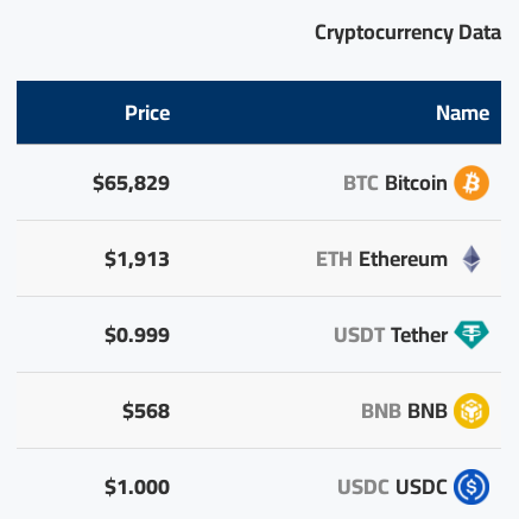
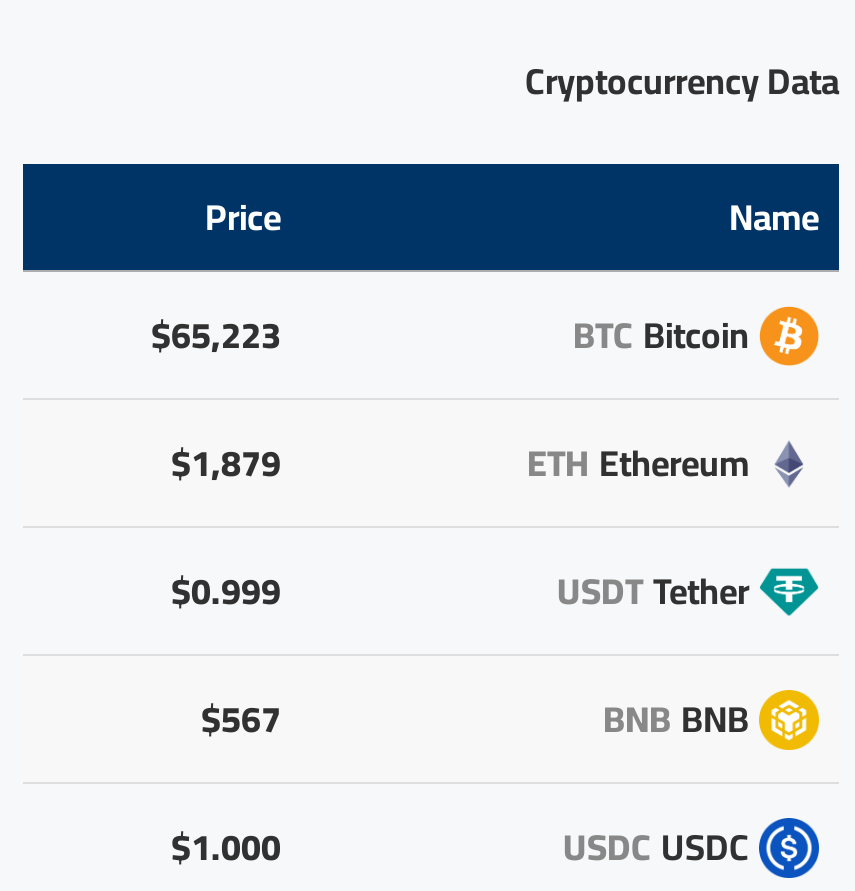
[93,163,170,202] $65,829 -> [151,302,281,368] $65,223
[105,239,170,278] $1,913 -> [171,430,281,496] $1,879
[122,391,170,430] $568 -> [201,686,281,752] $567

